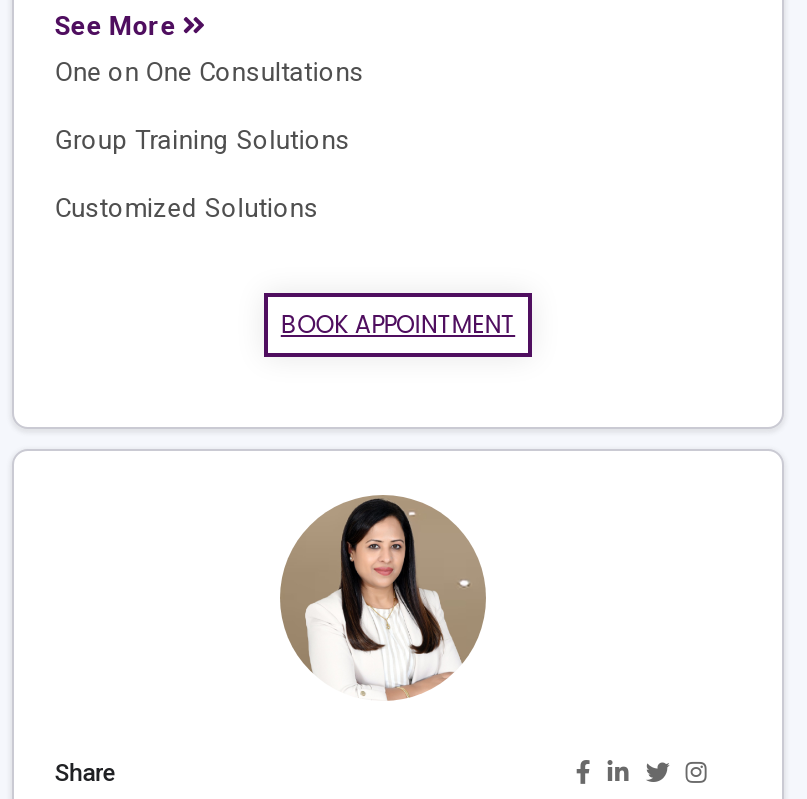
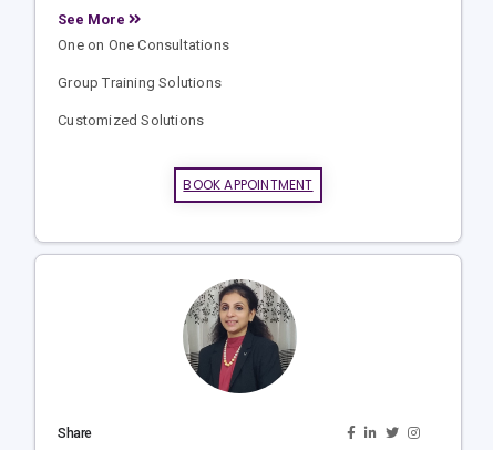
[282,495,486,701] [image] -> [185,279,295,395] [image]

